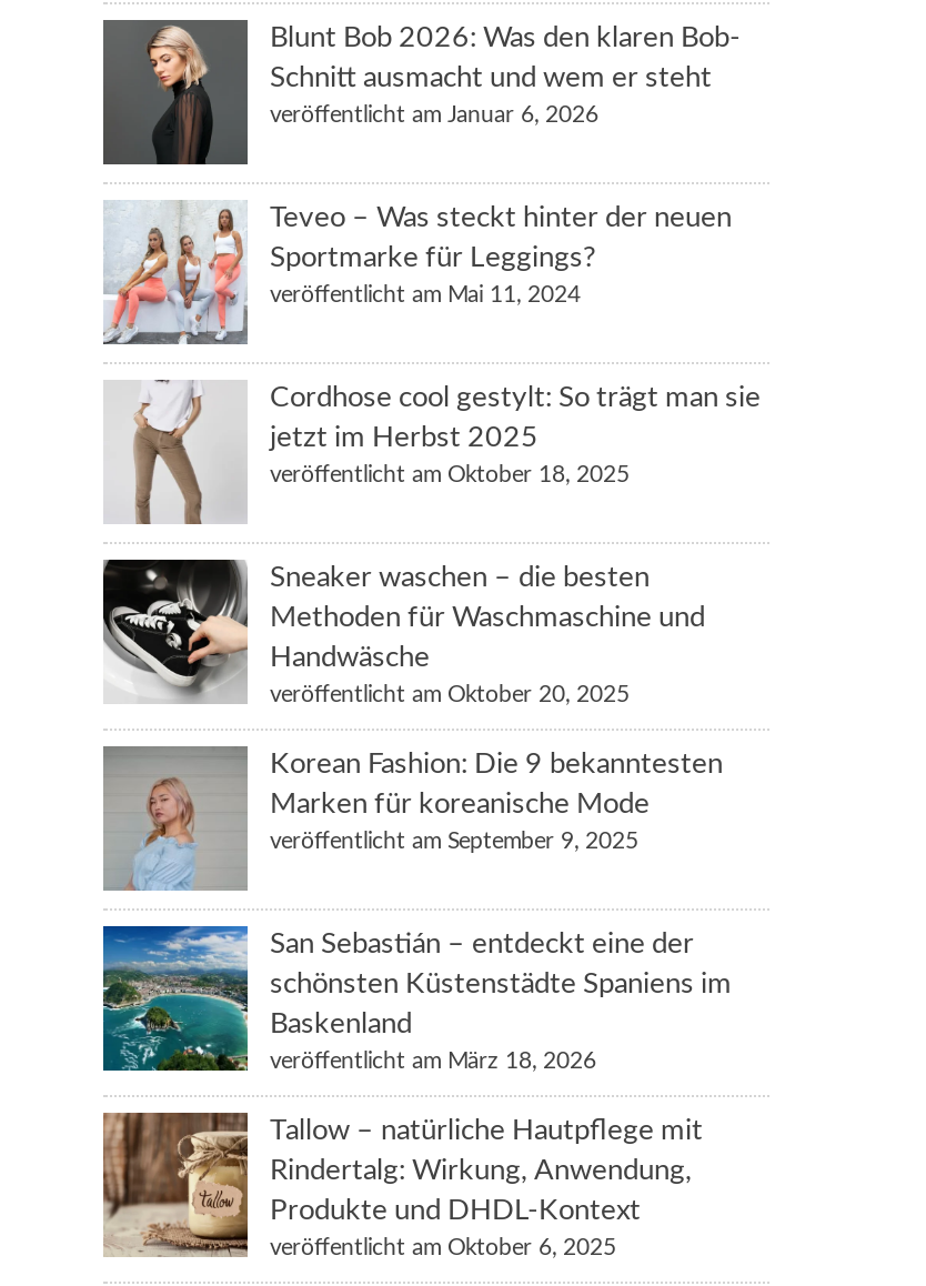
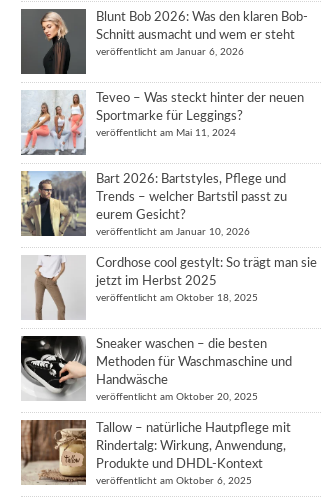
none -> [21,171,287,237] [image] | Bart 2026: Bartstyles, Pflege und | Trends – welcher Bartstil passt zu | eurem Gesicht? | veröffentlicht am Januar 10, 2026
moved [121,380,761,706] -> [29,255,317,402]: [image] | Cordhose cool gestylt: So trägt man sie | jetzt im Herbst 2025 | veröffentlicht am Oktober 18, 2025 | Sneaker waschen – die besten | Methoden für Waschmaschine und | Handwäsche | veröffentlicht am Oktober 20, 2025
[103,746,723,891] [image] | Korean Fashion: Die 9 bekanntesten | Marken für koreanische Mode | veröffentlicht am September 9, 2025 -> none
[101,924,732,1073] [image] | San Sebastián – entdeckt eine der | schönsten Küstenstädte Spaniens im | Baskenland | veröffentlicht am März 18, 2026 -> none

